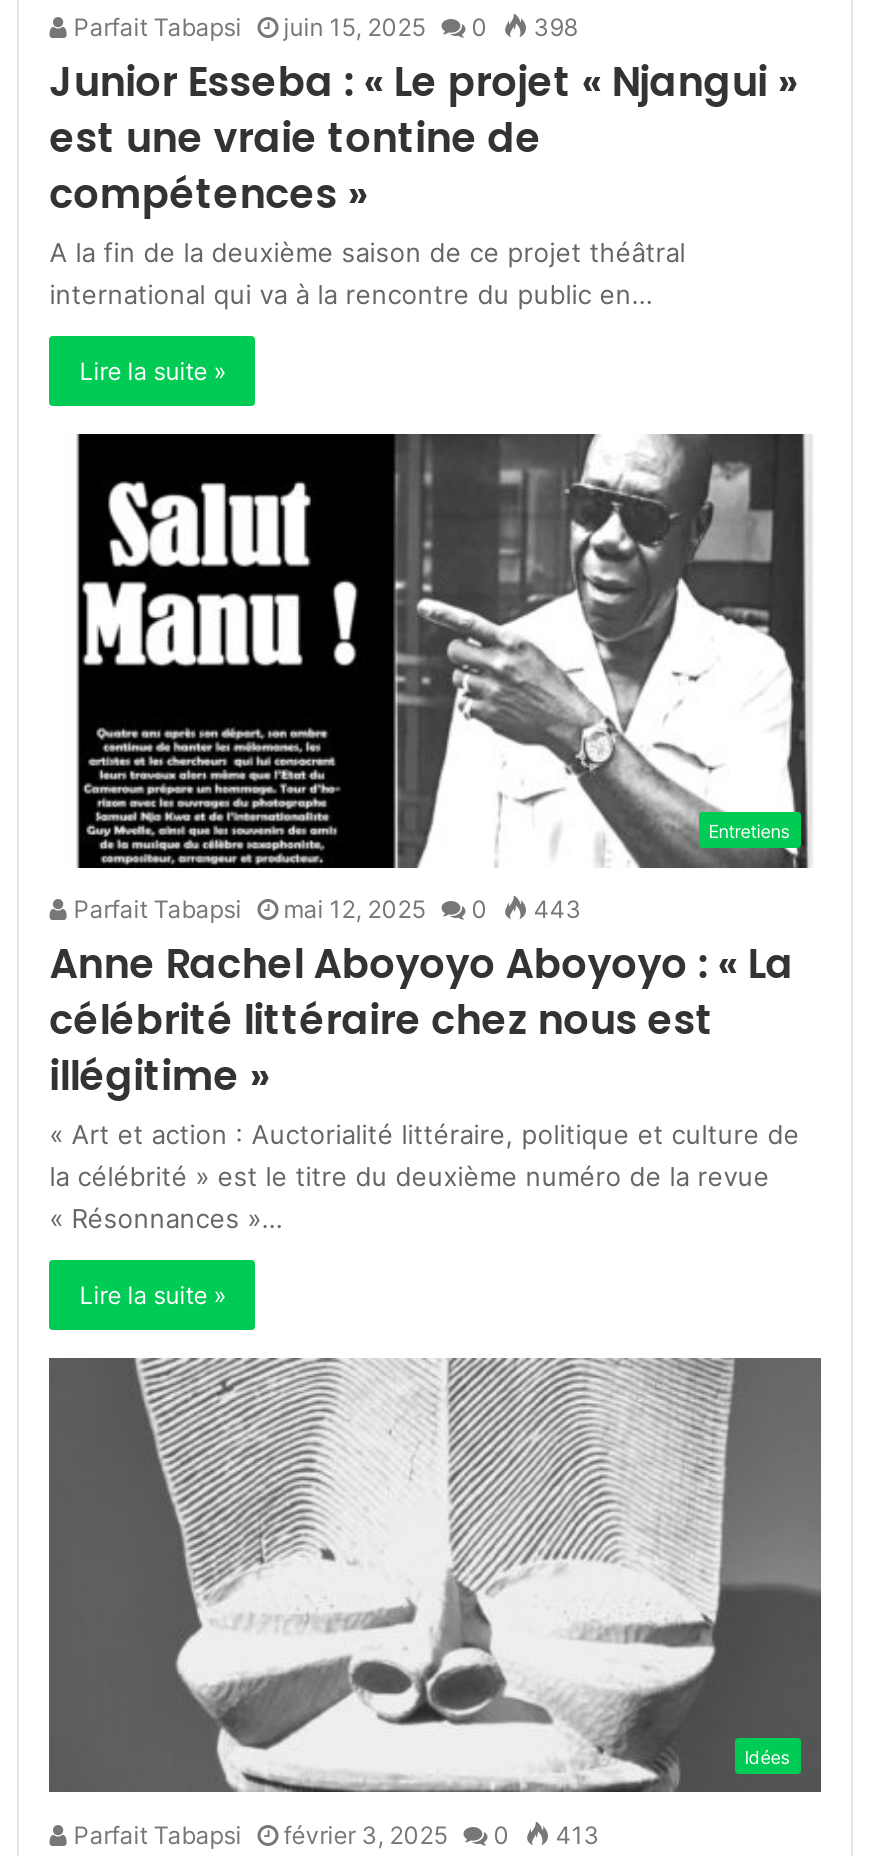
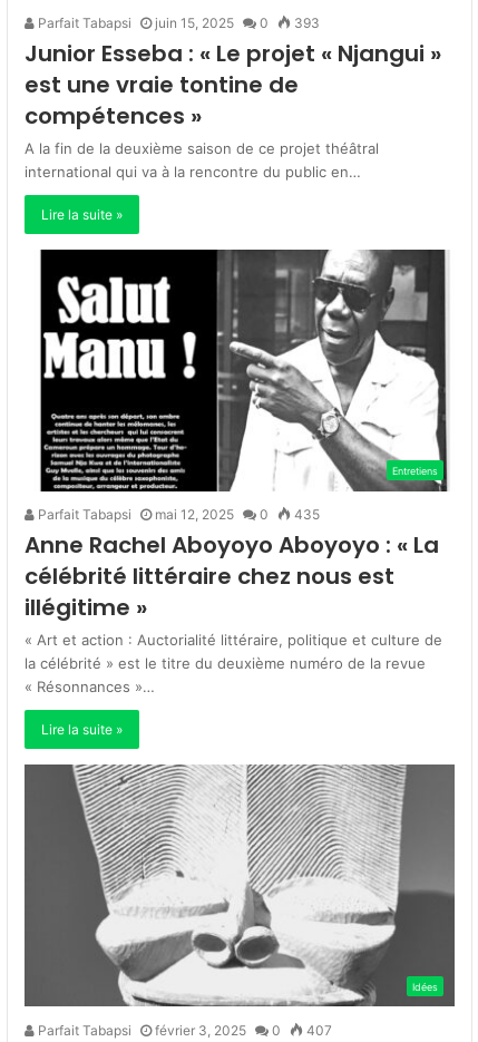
[68,12,578,42] Parfait Tabapsi juin 15, 2025 0 398 -> [35,14,320,31] Parfait Tabapsi juin 15, 2025 0 393
[68,895,582,925] Parfait Tabapsi mai 12, 2025 0 443 -> [35,506,320,523] Parfait Tabapsi mai 12, 2025 0 435
[68,1819,600,1849] Parfait Tabapsi février 3, 2025 0 413 -> [35,1022,332,1038] Parfait Tabapsi février 3, 2025 0 407

